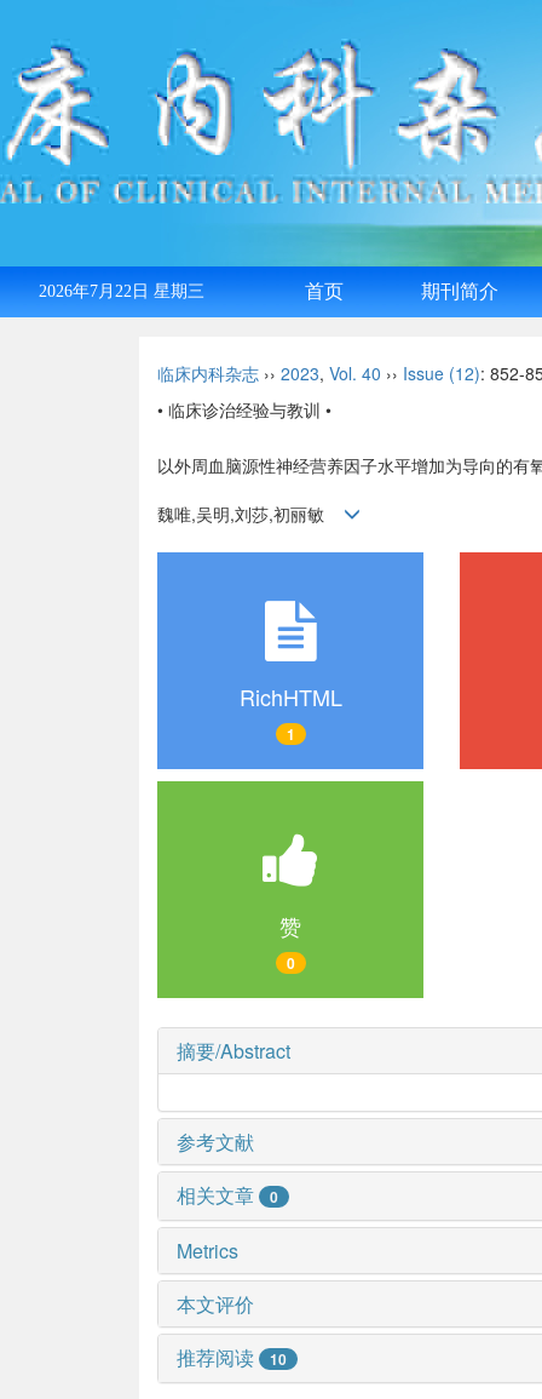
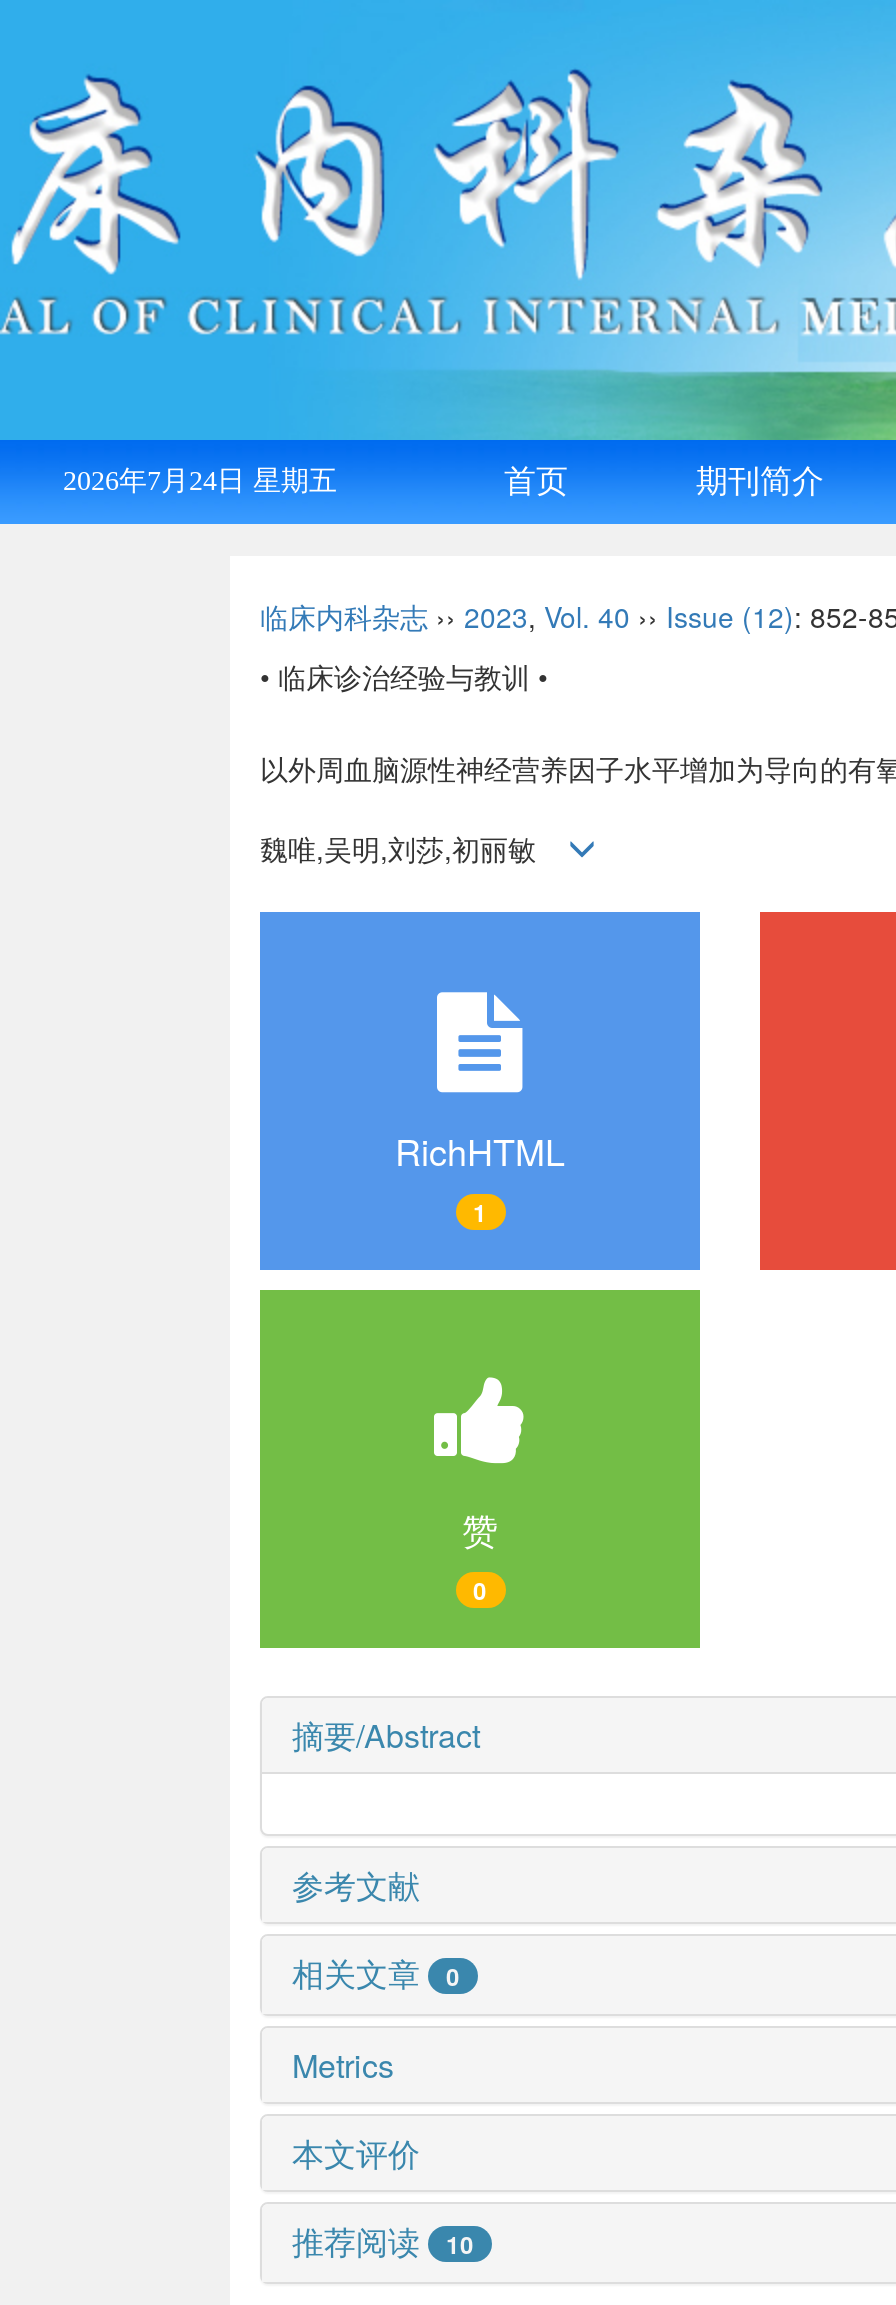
[38,282,204,300] 2026年7月22日 星期三 -> [63,466,337,496] 2026年7月24日 星期五

